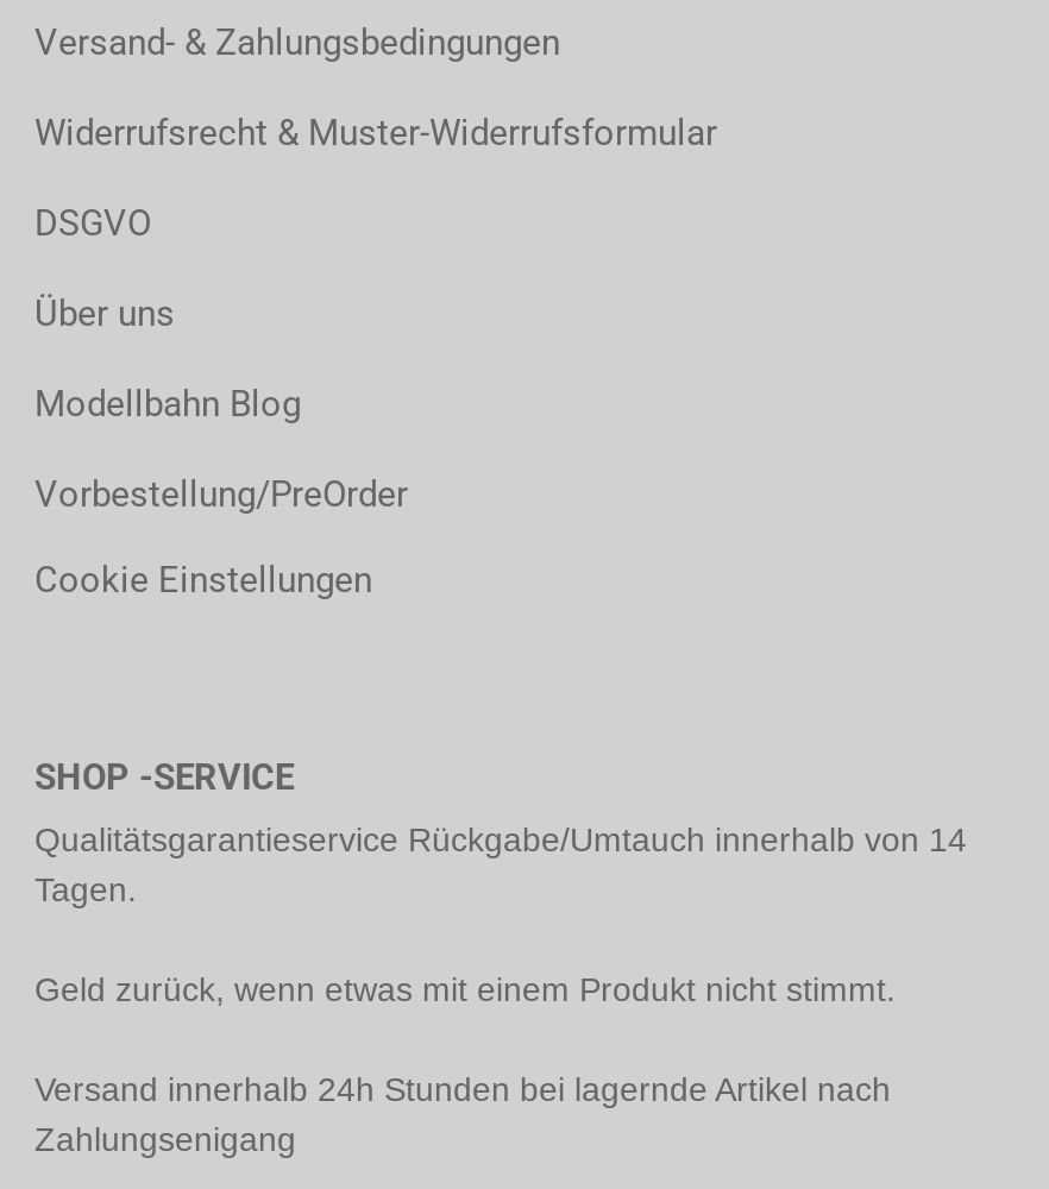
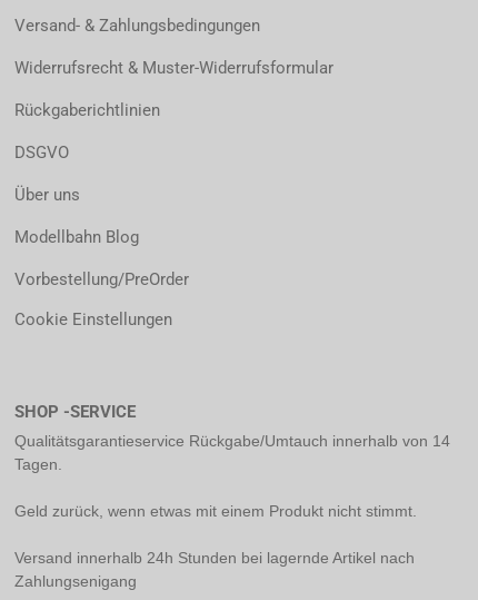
none -> [14,100,160,120] Rückgaberichtlinien

